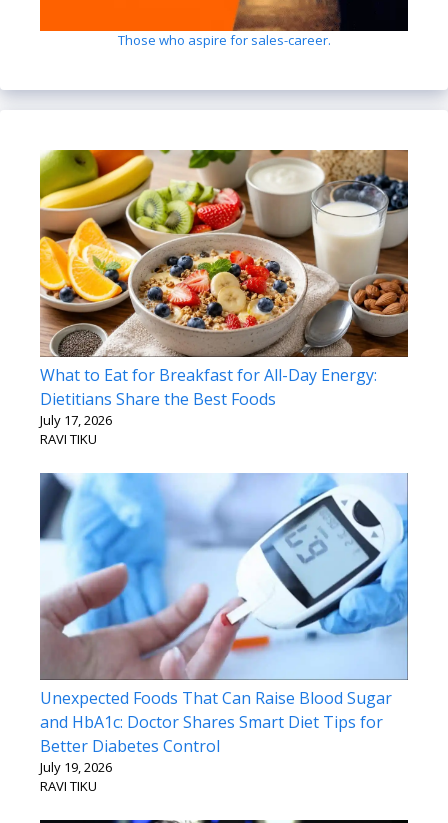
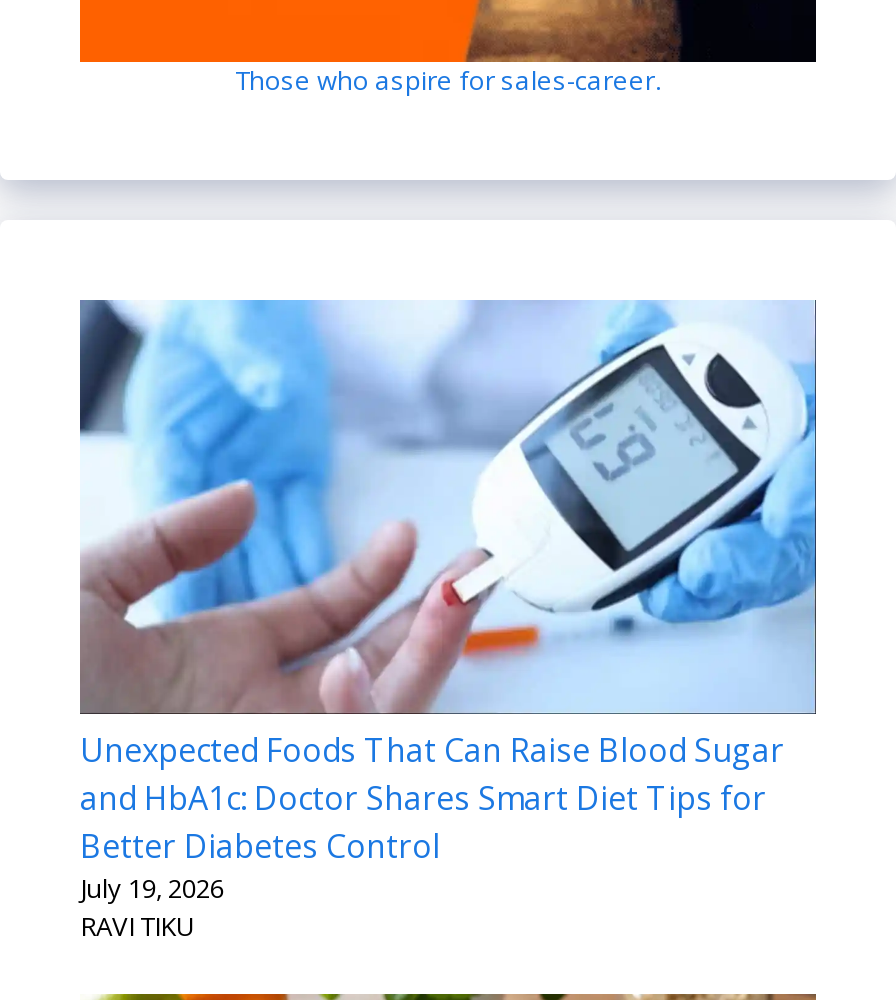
[39,149,409,448] [image] | What to Eat for Breakfast for All-Day Energy: | Dietitians Share the Best Foods | July 17, 2026 | RAVI TIKU -> none

